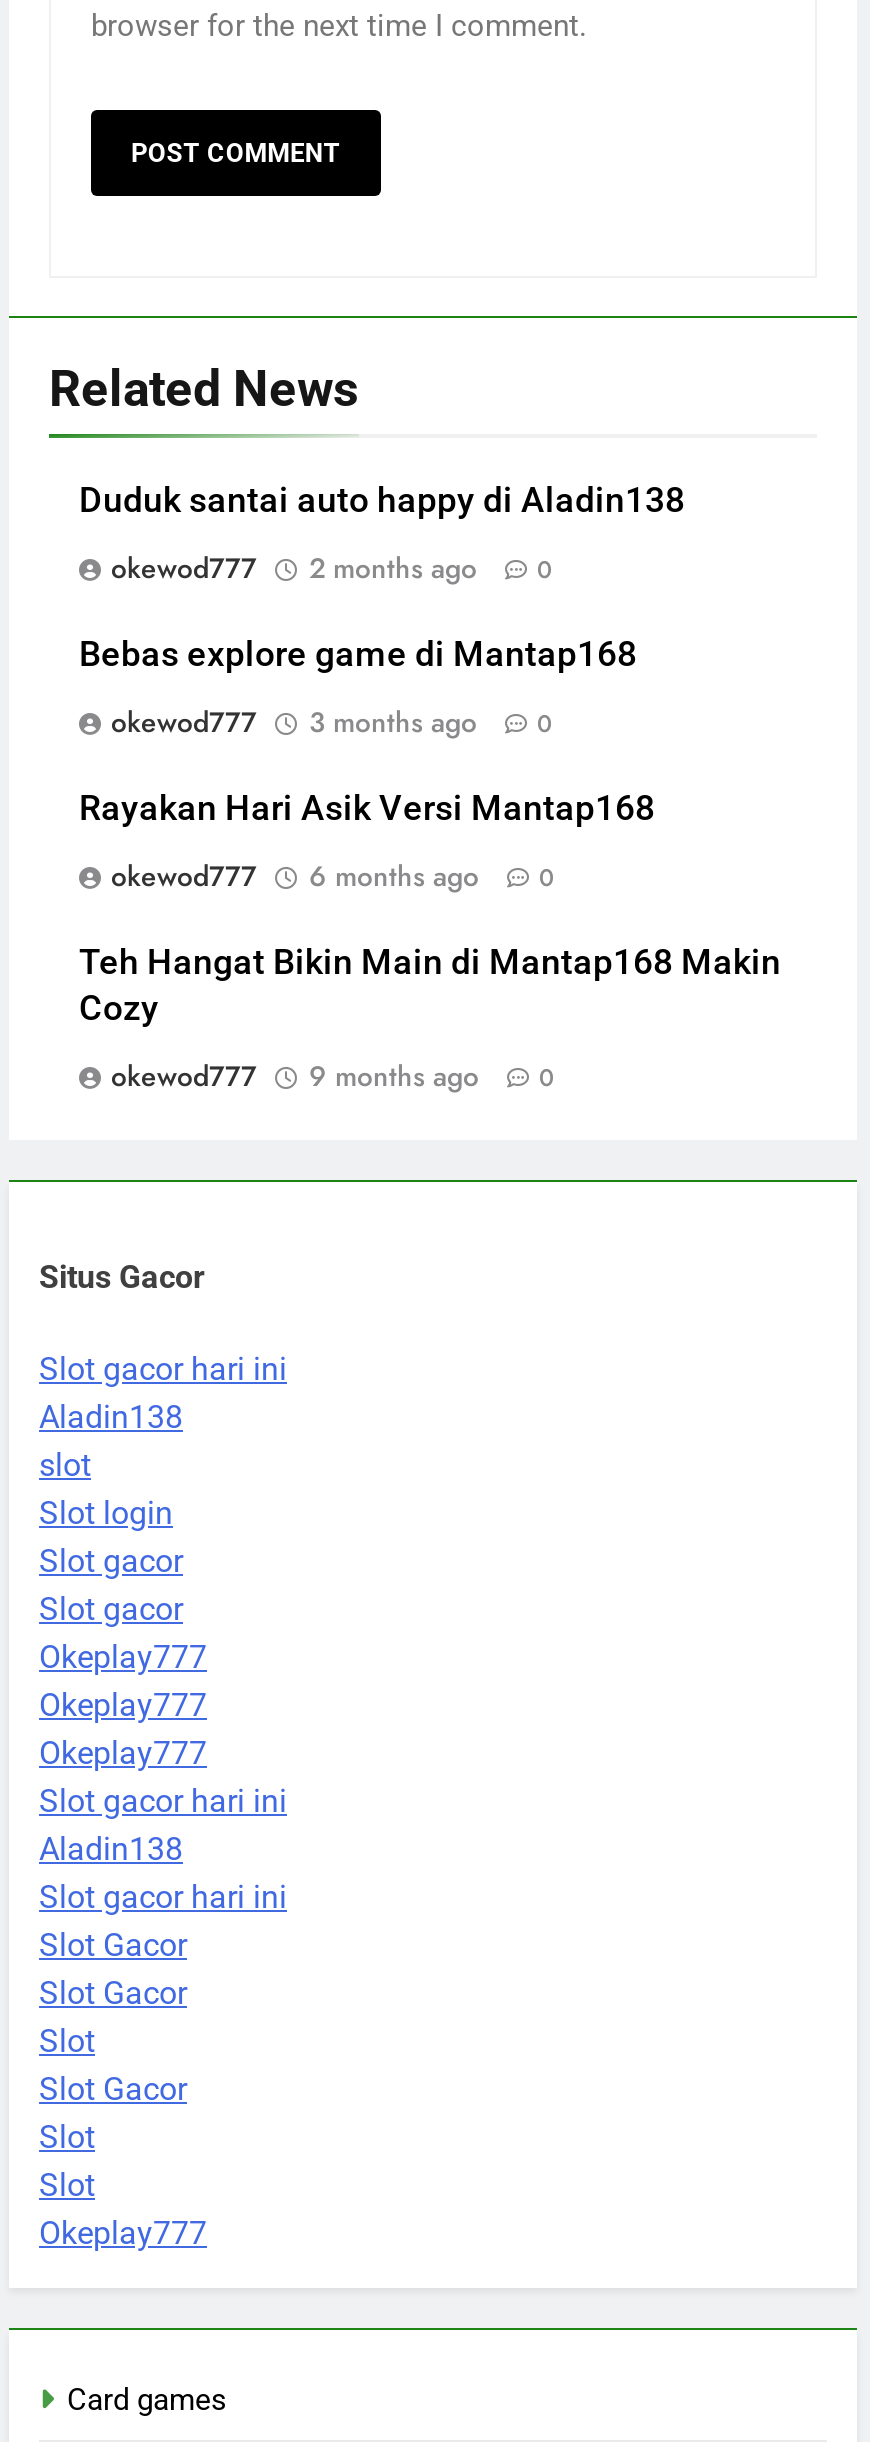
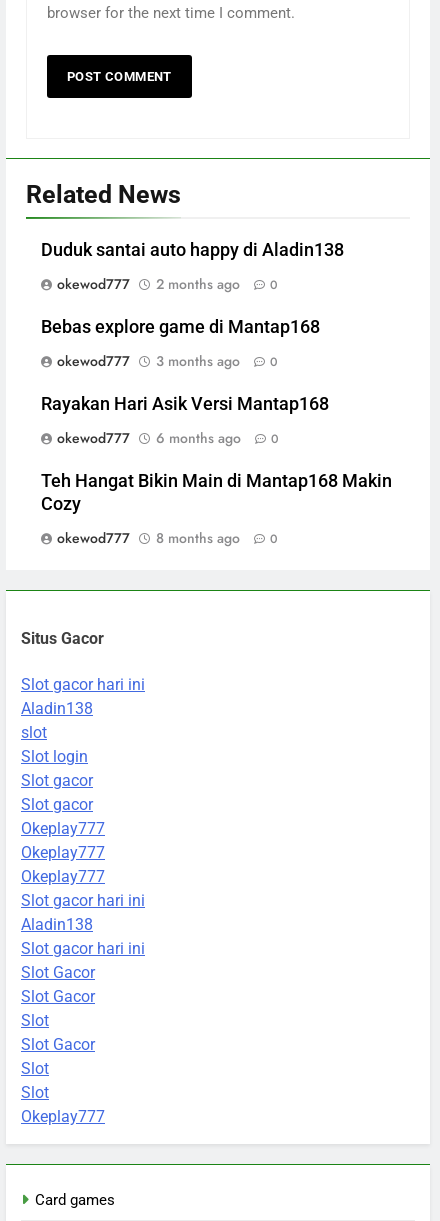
[111,1056,555,1096] okewod777 9 months ago 0 -> [57,528,278,548] okewod777 8 months ago 0

